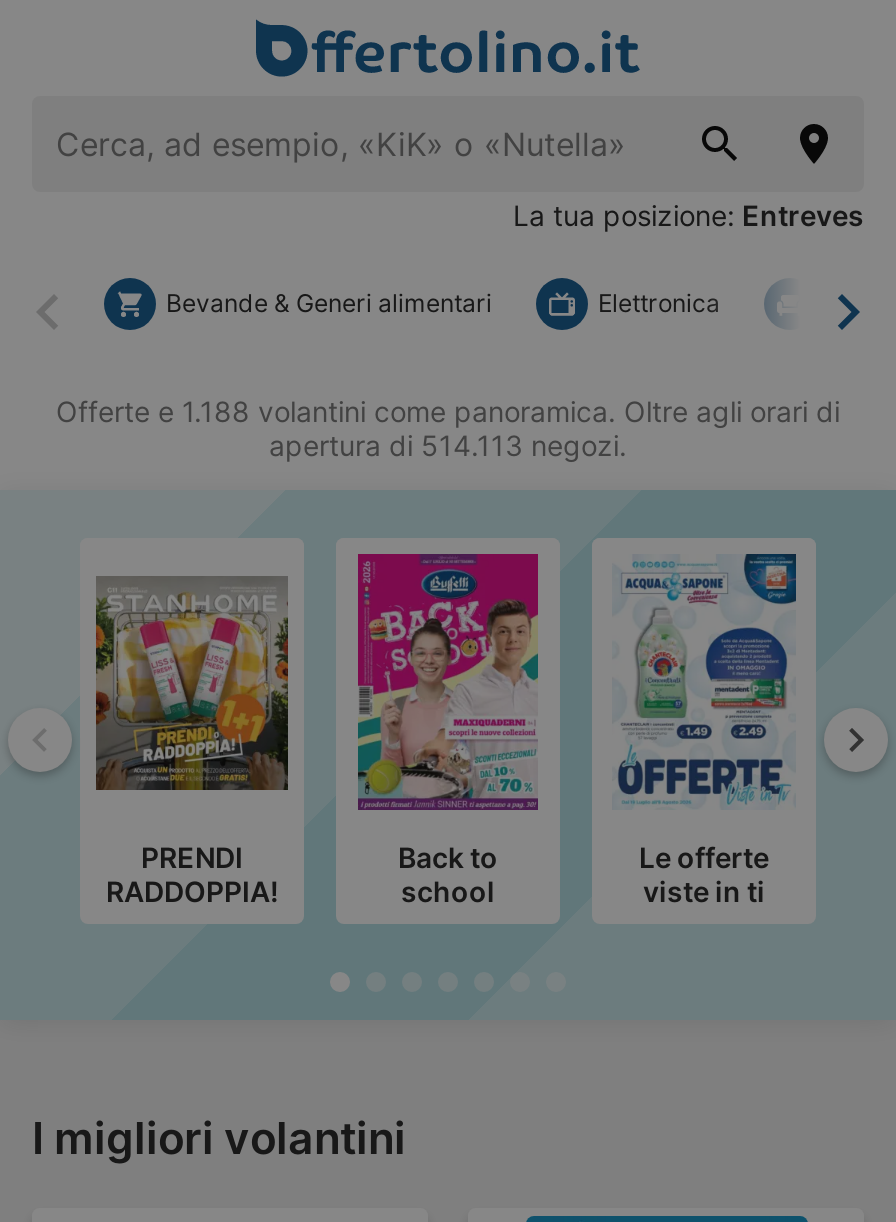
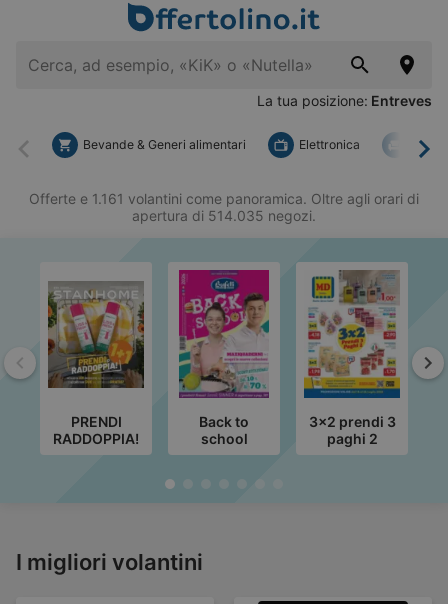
[56,394,840,428] Offerte e 1.188 volantini come panoramica. Oltre agli orari di -> [29,190,419,207] Offerte e 1.161 volantini come panoramica. Oltre agli orari di
[269,428,627,462] apertura di 514.113 negozi. -> [132,207,316,224] apertura di 514.035 negozi.
[608,552,800,908] [image] | Le offerte | viste in ti -> [303,269,401,447] [image] | 3x2 prendi 3 | paghi 2

